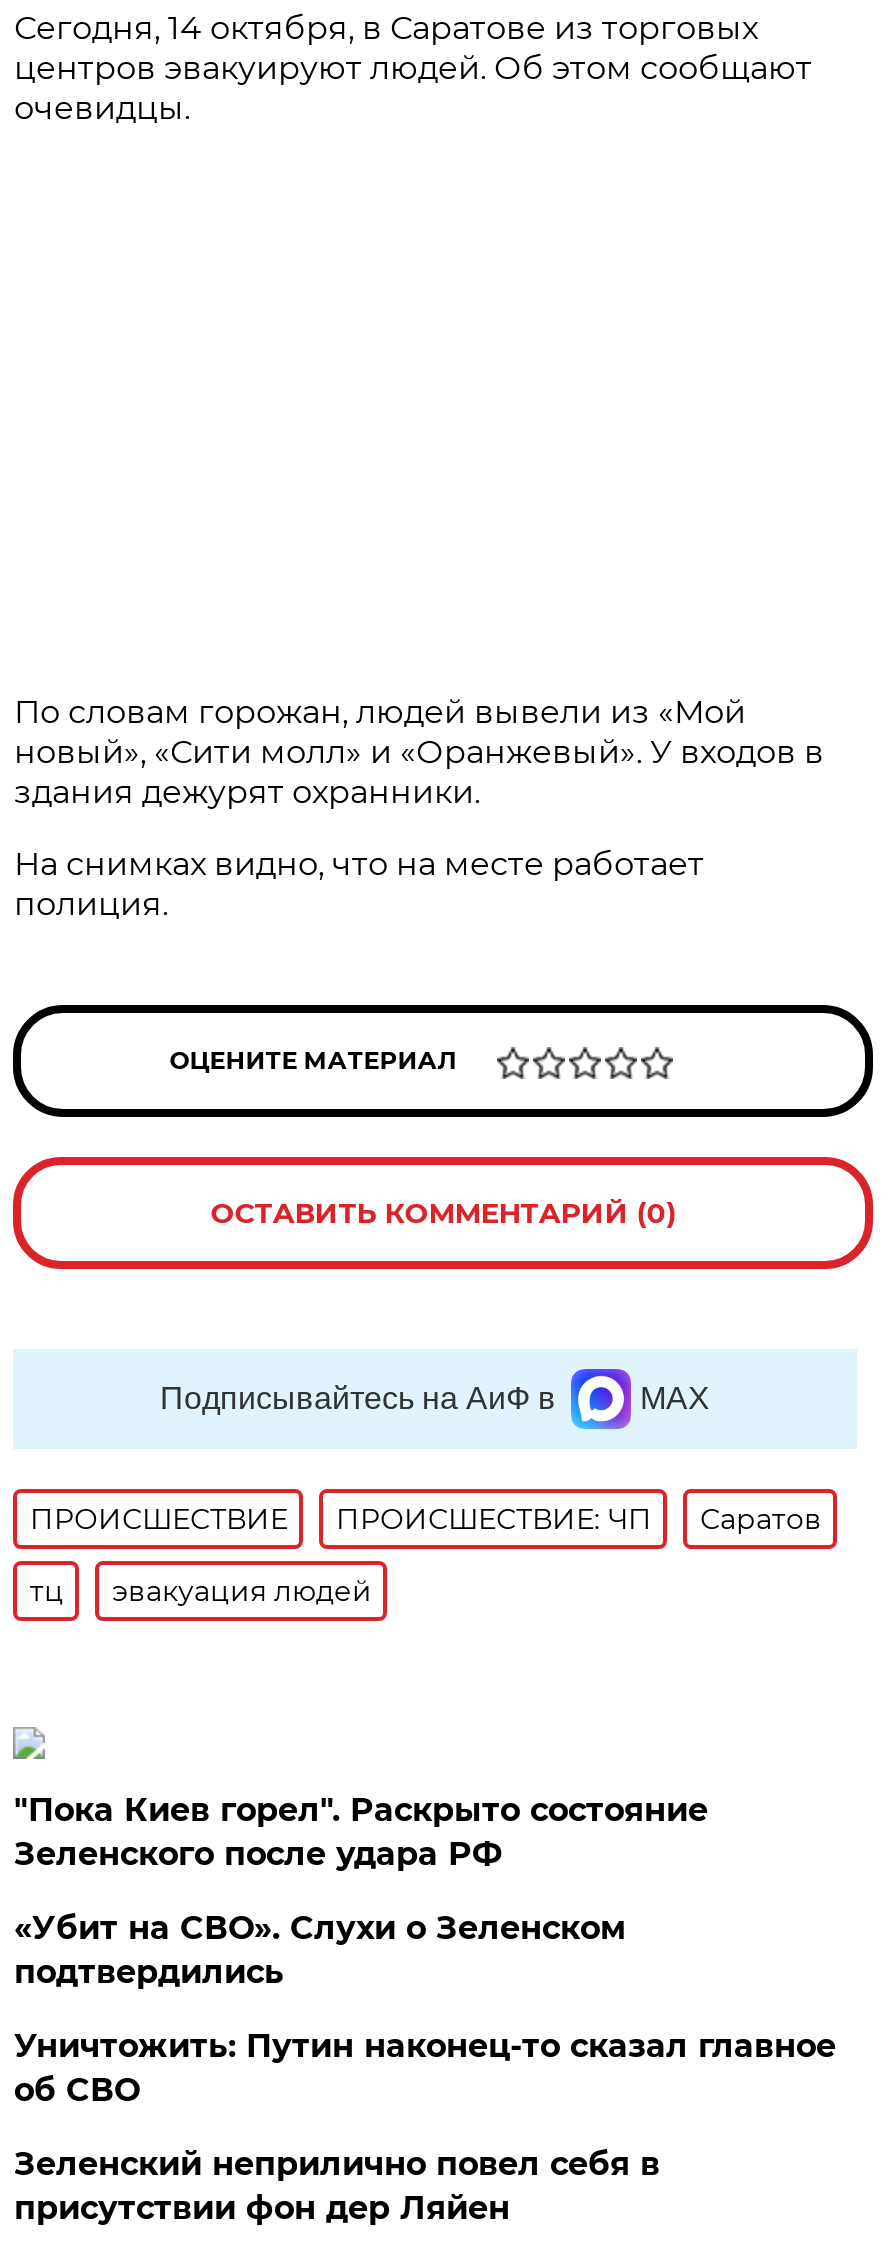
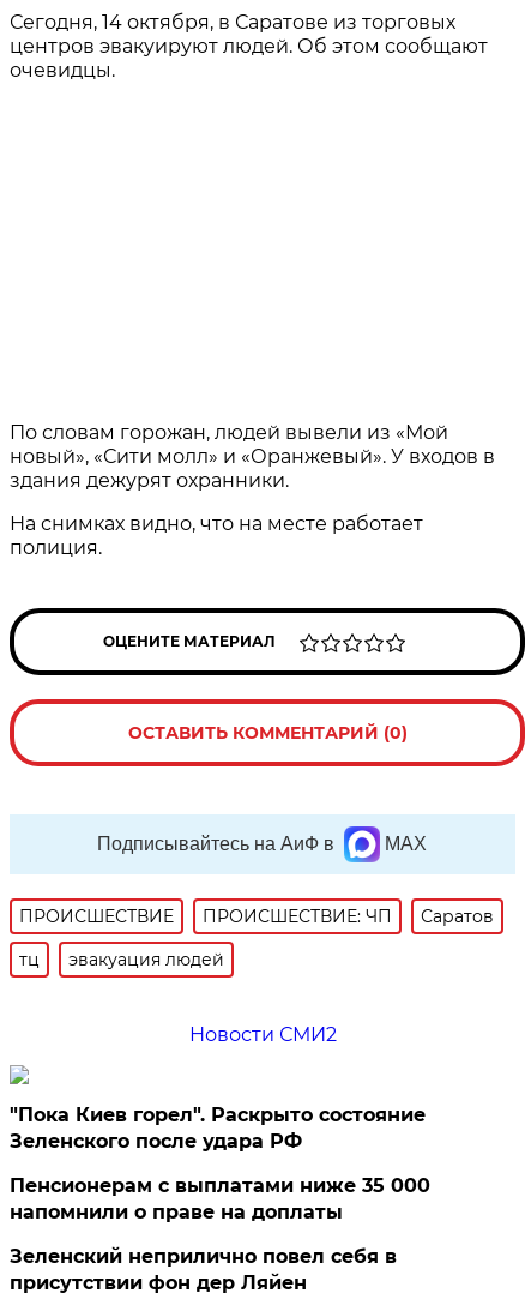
none -> [189,1023,336,1046] Новости СМИ2
moved [14,1791,708,1873] -> [10,1103,426,1153]: "Пока Киев горел". Раскрыто состояние | Зеленского после удара РФ
[14,1909,836,2109] «Убит на СВО». Слухи о Зеленском | подтвердились | Уничтожить: Путин наконец-то сказал главное | об СВО -> [10,1174,431,1223] Пенсионерам с выплатами ниже 35 000 | напомнили о праве на доплаты

